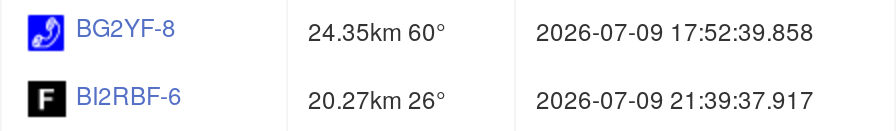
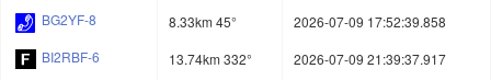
[308,13,446,47] 24.35km 60° -> [169,12,237,31] 8.33km 45°
[308,81,446,115] 20.27km 26° -> [169,49,252,68] 13.74km 332°

